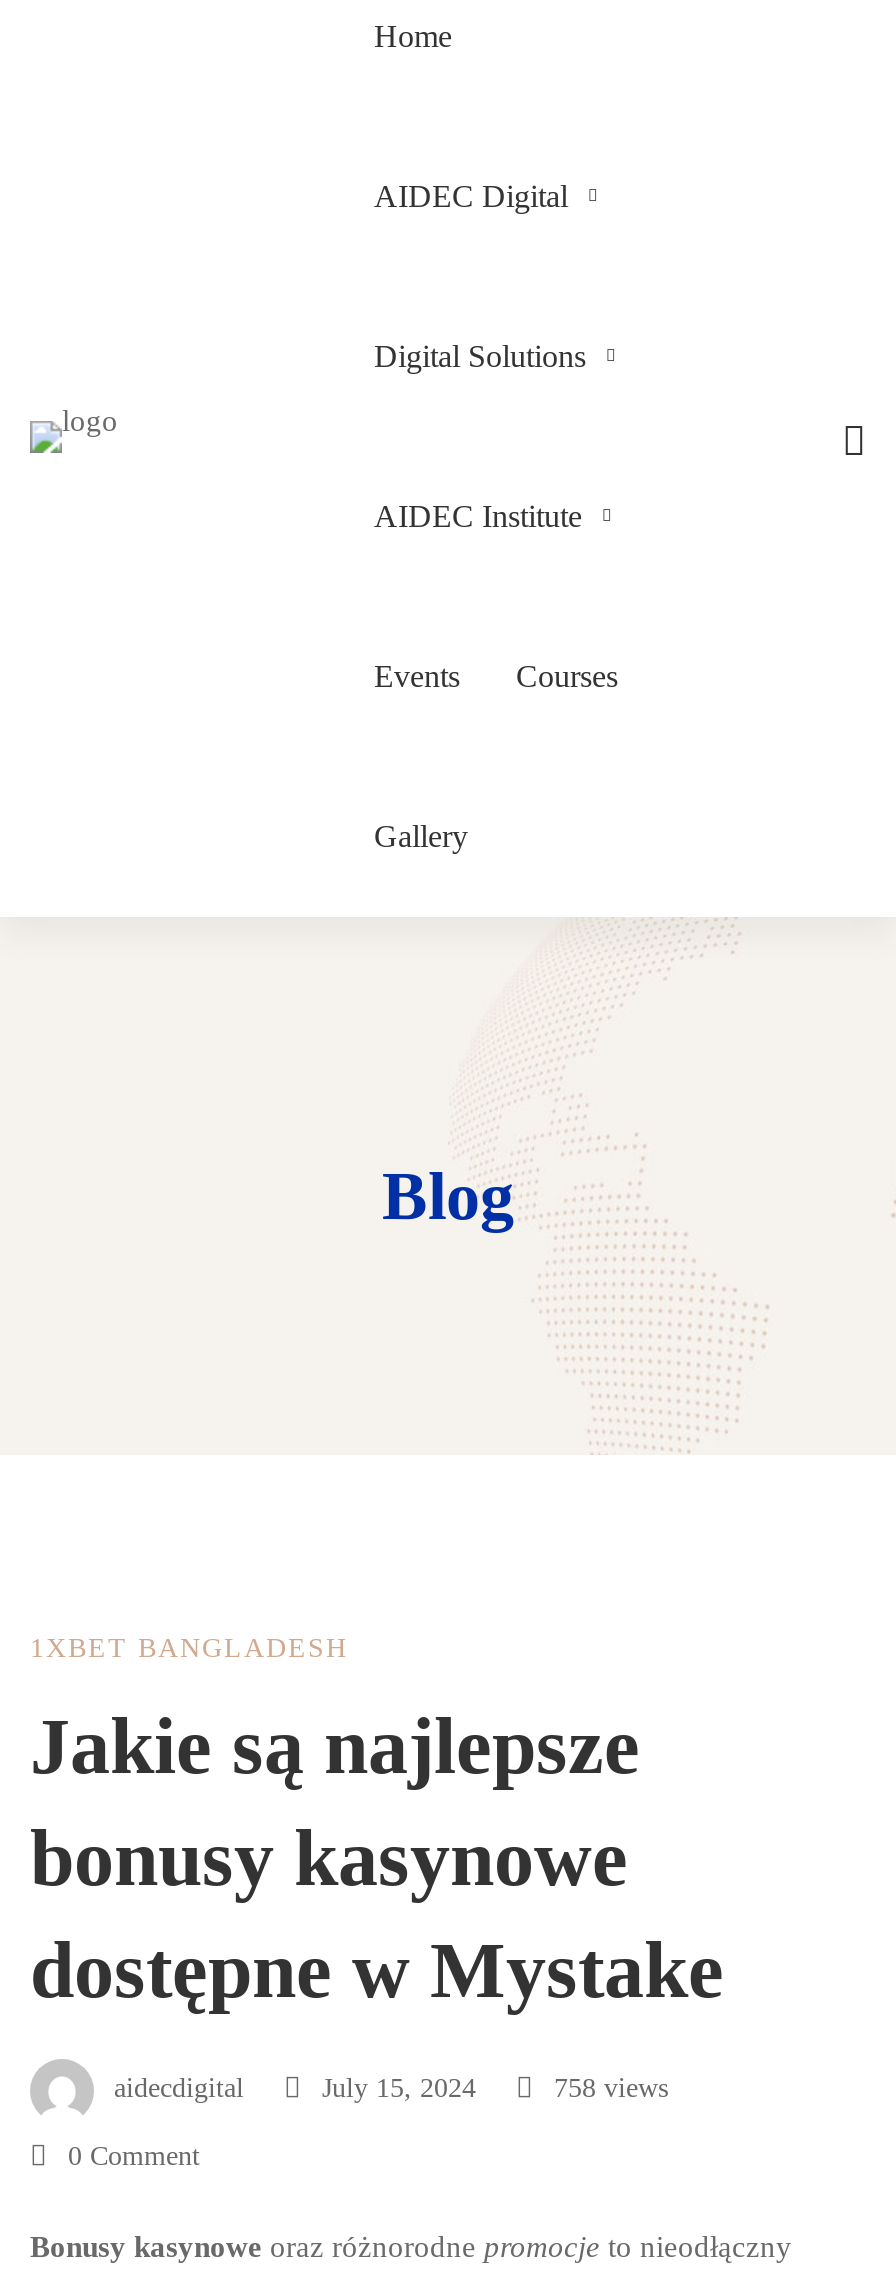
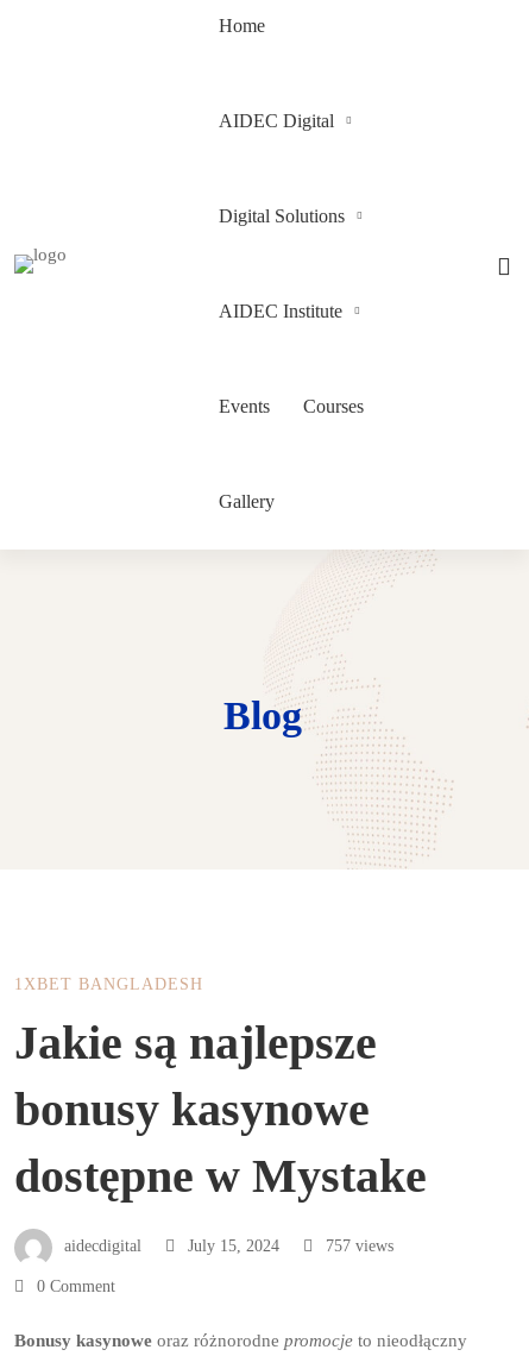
[546,2073,668,2103] 758 views -> [321,1237,393,1255] 757 views

